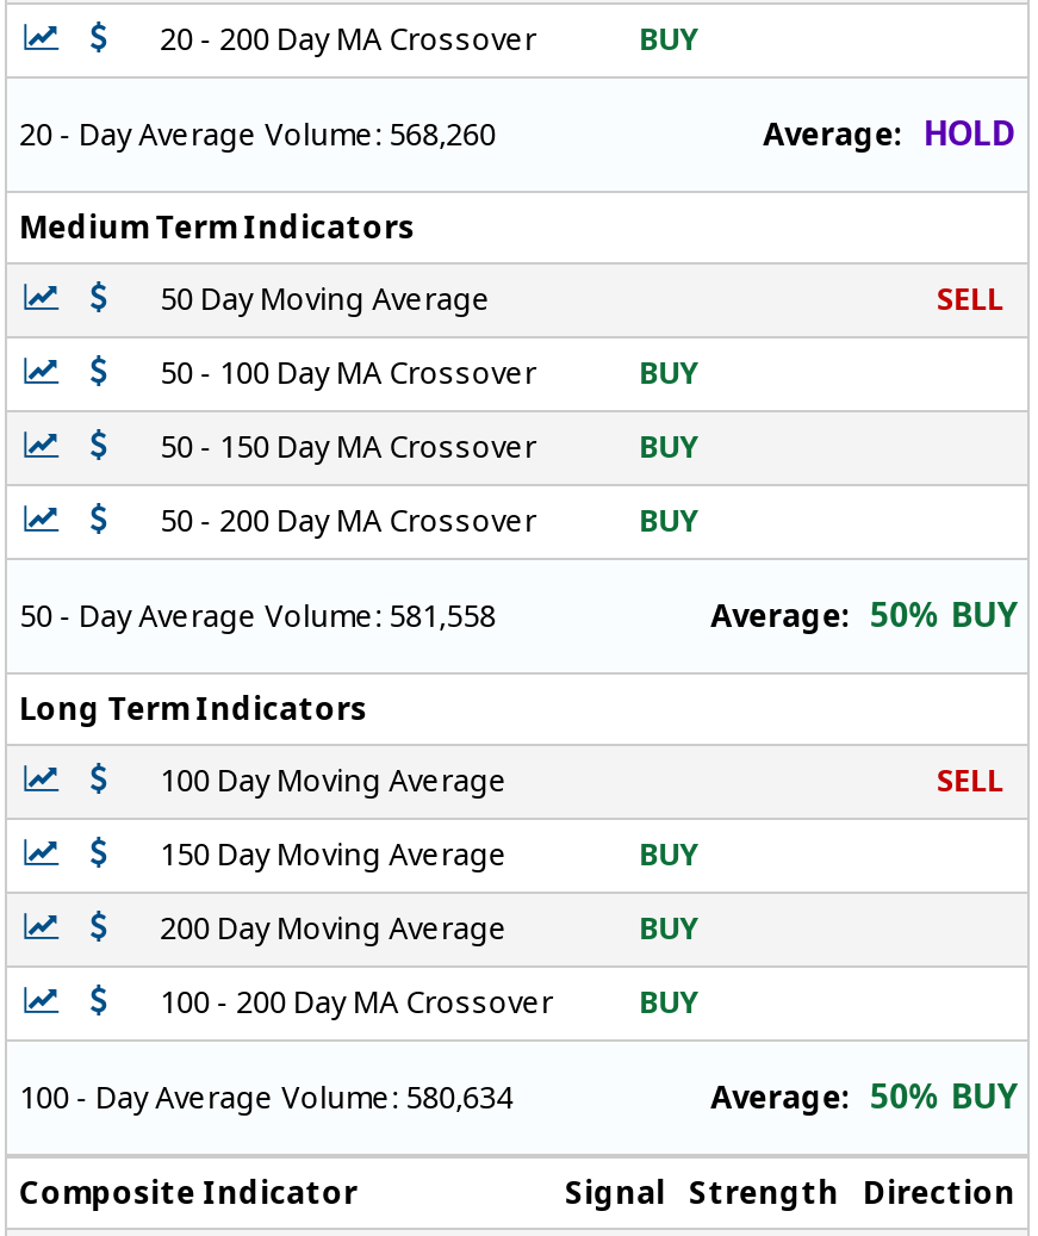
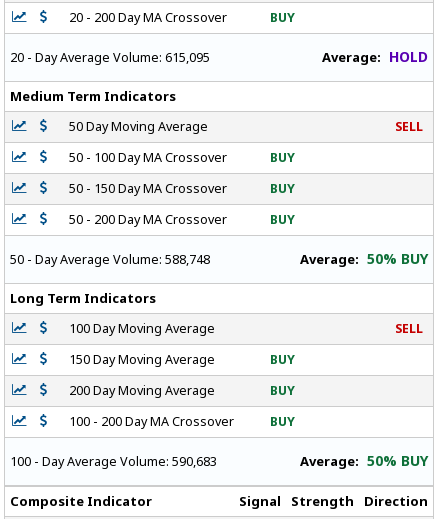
[19,115,496,156] 20 - Day Average Volume: 568,260 -> [10,49,210,66] 20 - Day Average Volume: 615,095
[19,597,496,637] 50 - Day Average Volume: 581,558 -> [10,251,210,268] 50 - Day Average Volume: 588,748
[19,1078,513,1119] 100 - Day Average Volume: 580,634 -> [10,453,217,470] 100 - Day Average Volume: 590,683

